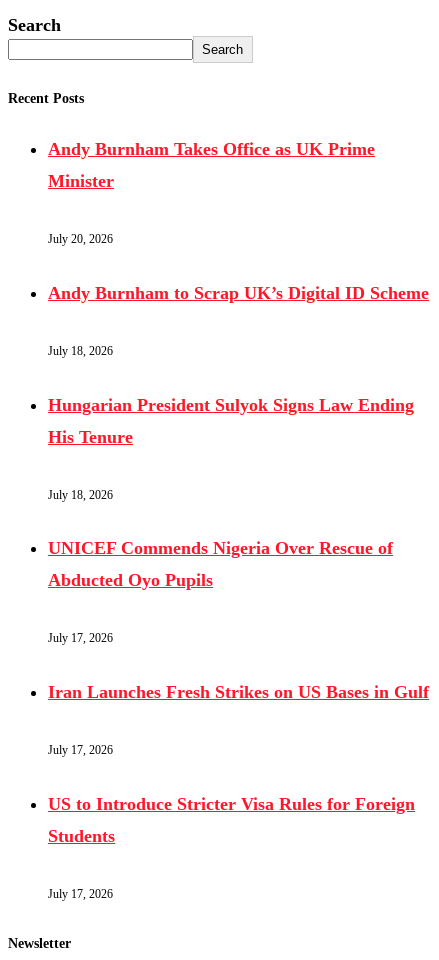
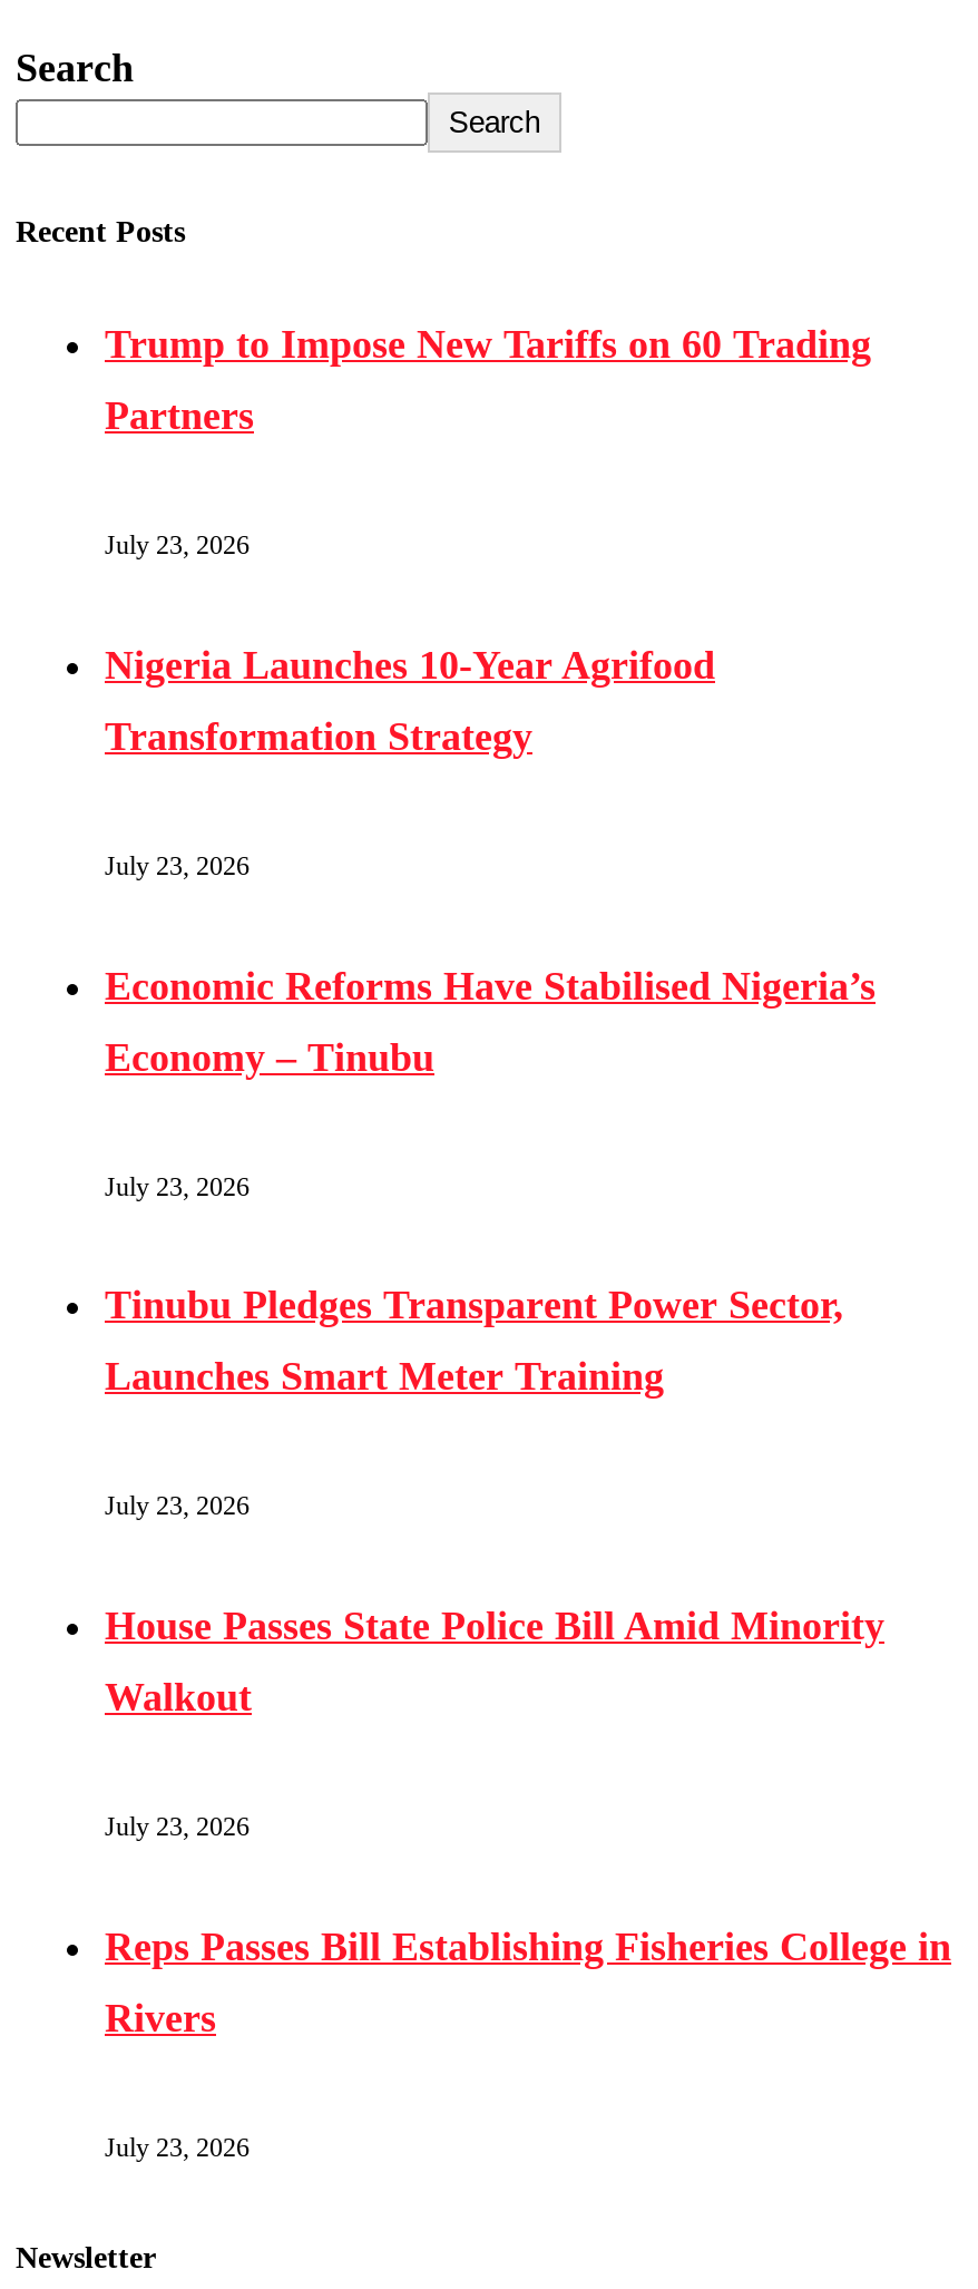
[48,139,429,901] Andy Burnham Takes Office as UK Prime | Minister | July 20, 2026 | Andy Burnham to Scrap UK’s Digital ID Scheme | July 18, 2026 | Hungarian President Sulyok Signs Law Ending | His Tenure | July 18, 2026 | UNICEF Commends Nigeria Over Rescue of | Abducted Oyo Pupils | July 17, 2026 | Iran Launches Fresh Strikes on US Bases in Gulf | July 17, 2026 | US to Introduce Stricter Visa Rules for Foreign | Students | July 17, 2026 -> [105,322,951,2163] Trump to Impose New Tariffs on 60 Trading | Partners | July 23, 2026 | Nigeria Launches 10-Year Agrifood | Transformation Strategy | July 23, 2026 | Economic Reforms Have Stabilised Nigeria’s | Economy – Tinubu | July 23, 2026 | Tinubu Pledges Transparent Power Sector, | Launches Smart Meter Training | July 23, 2026 | House Passes State Police Bill Amid Minority | Walkout | July 23, 2026 | Reps Passes Bill Establishing Fisheries College in | Rivers | July 23, 2026

